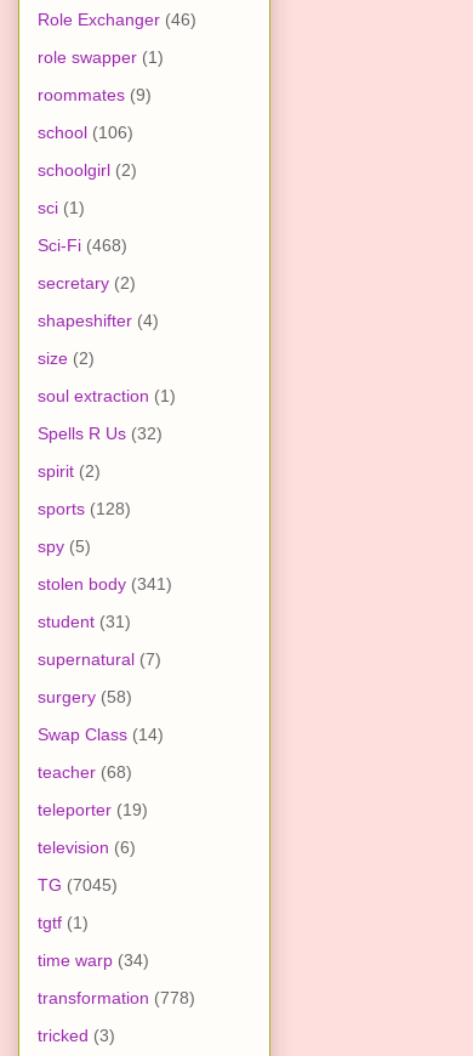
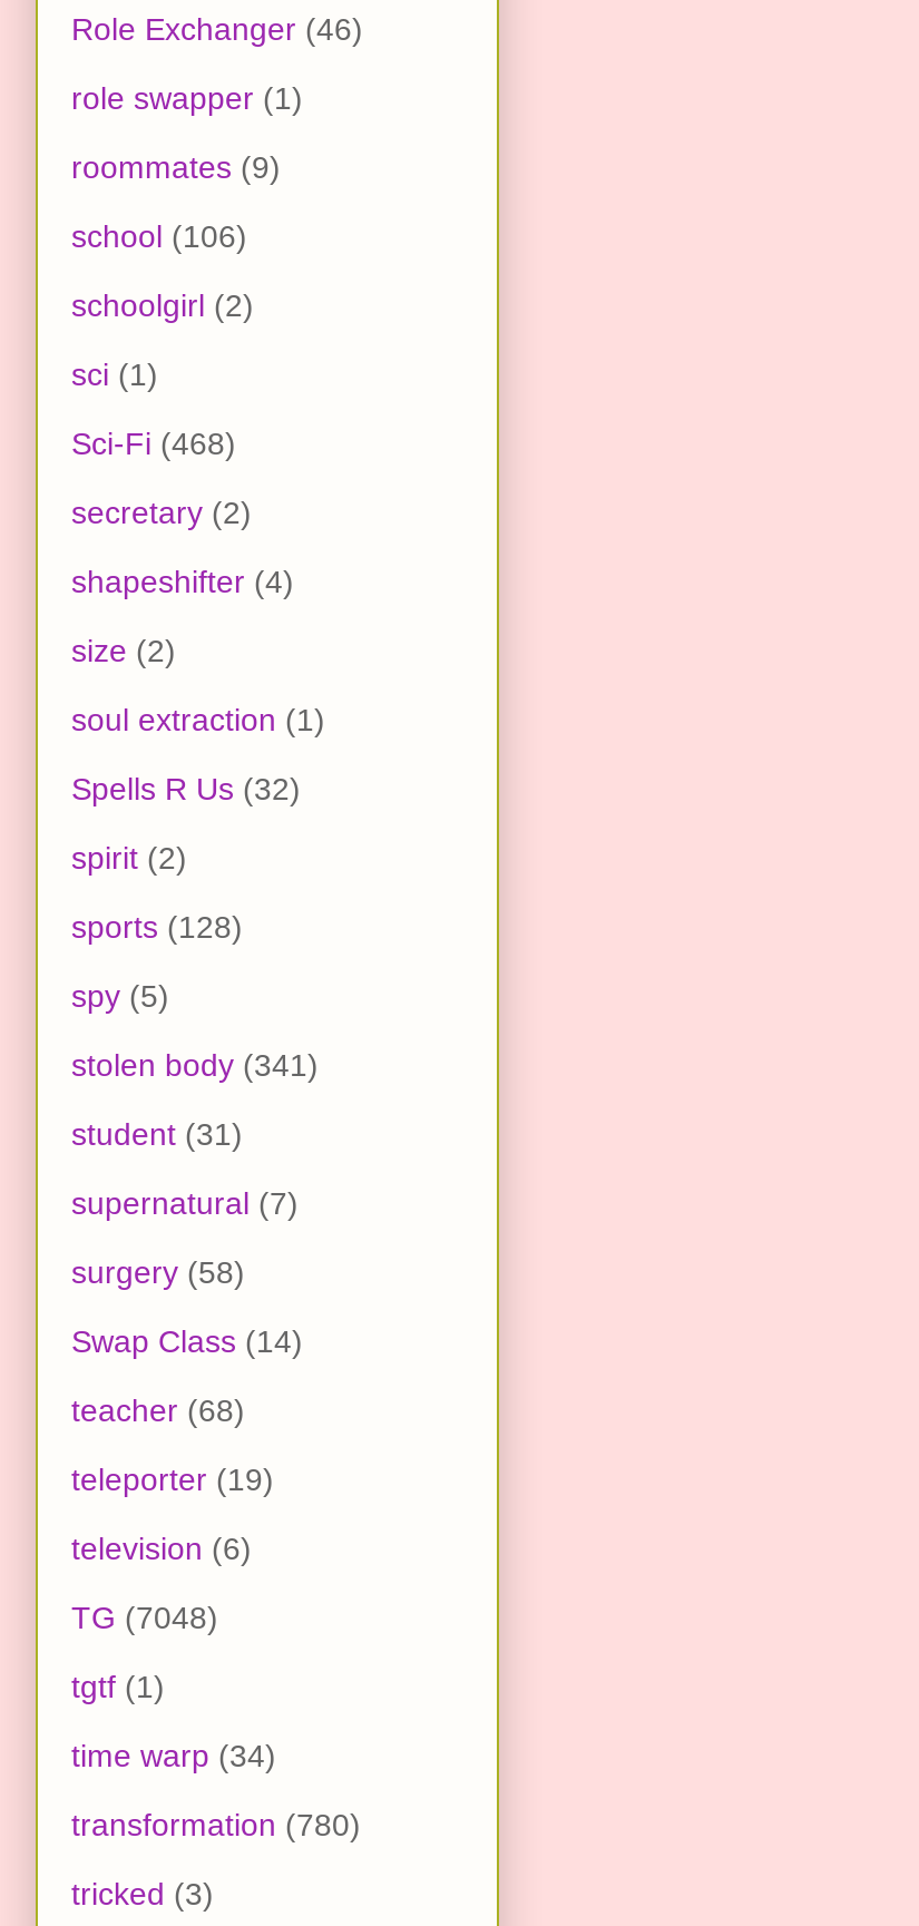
[38,875,118,894] TG (7045) -> [71,1599,218,1634] TG (7048)
[38,988,195,1007] transformation (778) -> [71,1806,361,1842] transformation (780)

